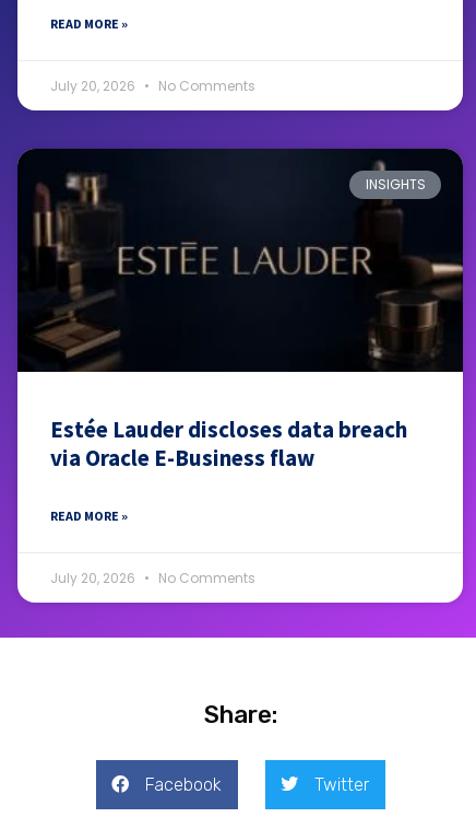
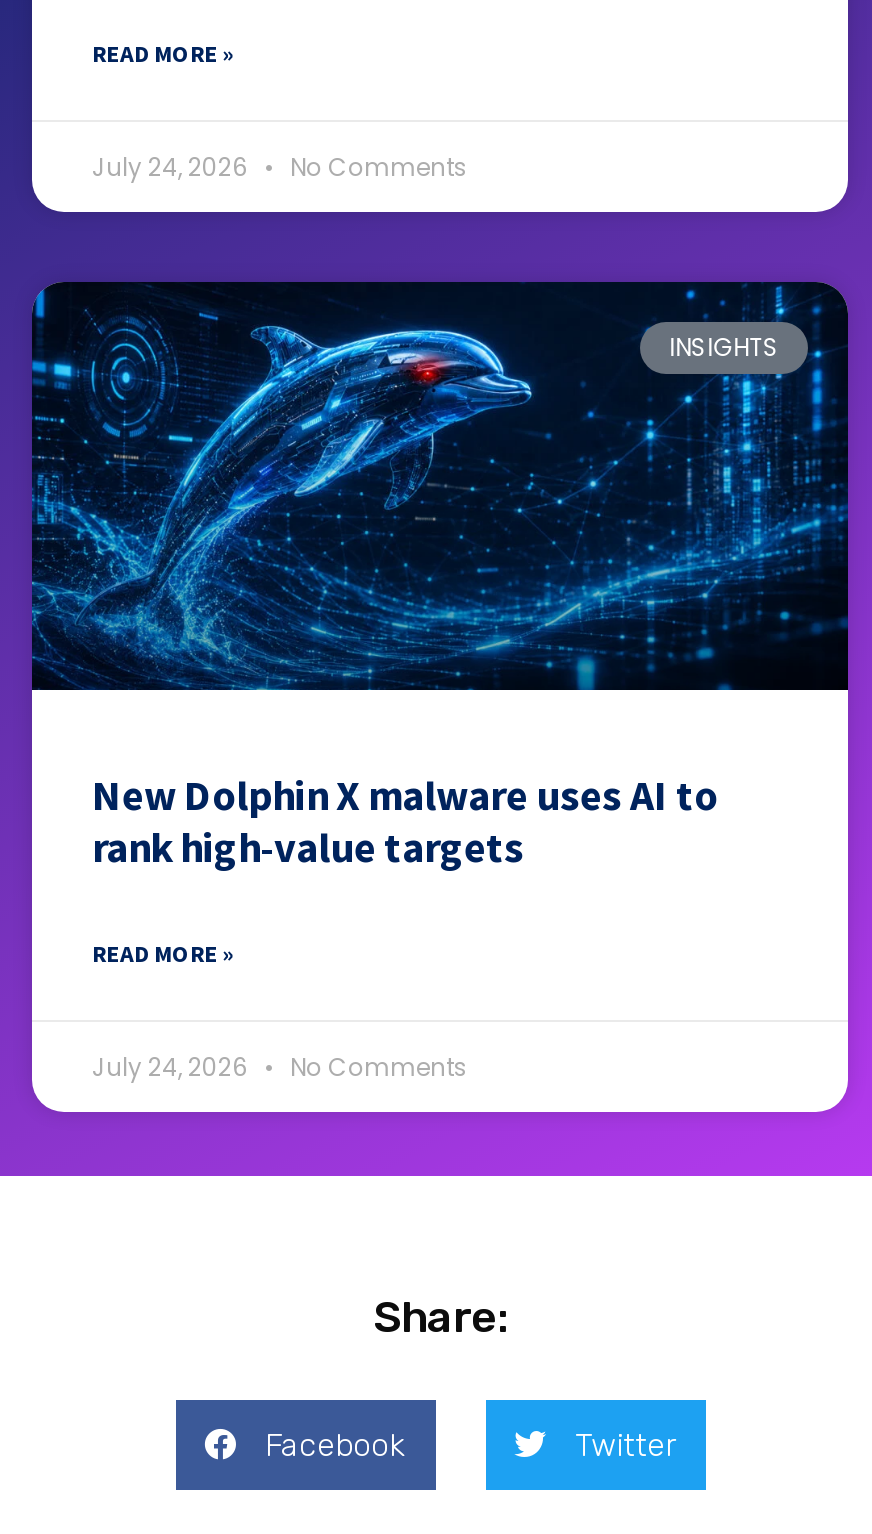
[50,76,255,95] July 20, 2026 No Comments -> [92,149,468,183] July 24, 2026 No Comments
[16,150,463,472] [image] | Estée Lauder discloses data breach | via Oracle E-Business flaw -> [32,282,850,873] [image] | New Dolphin X malware uses AI to | rank high-value targets
[50,568,255,587] July 20, 2026 No Comments -> [92,1049,468,1083] July 24, 2026 No Comments

